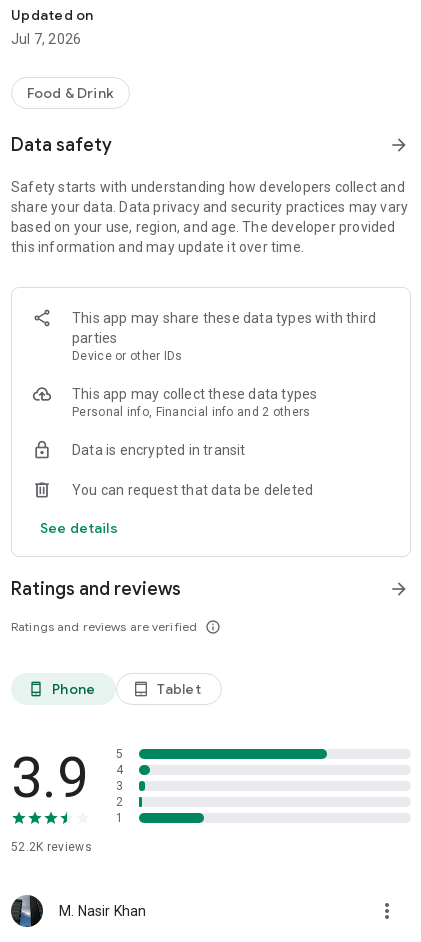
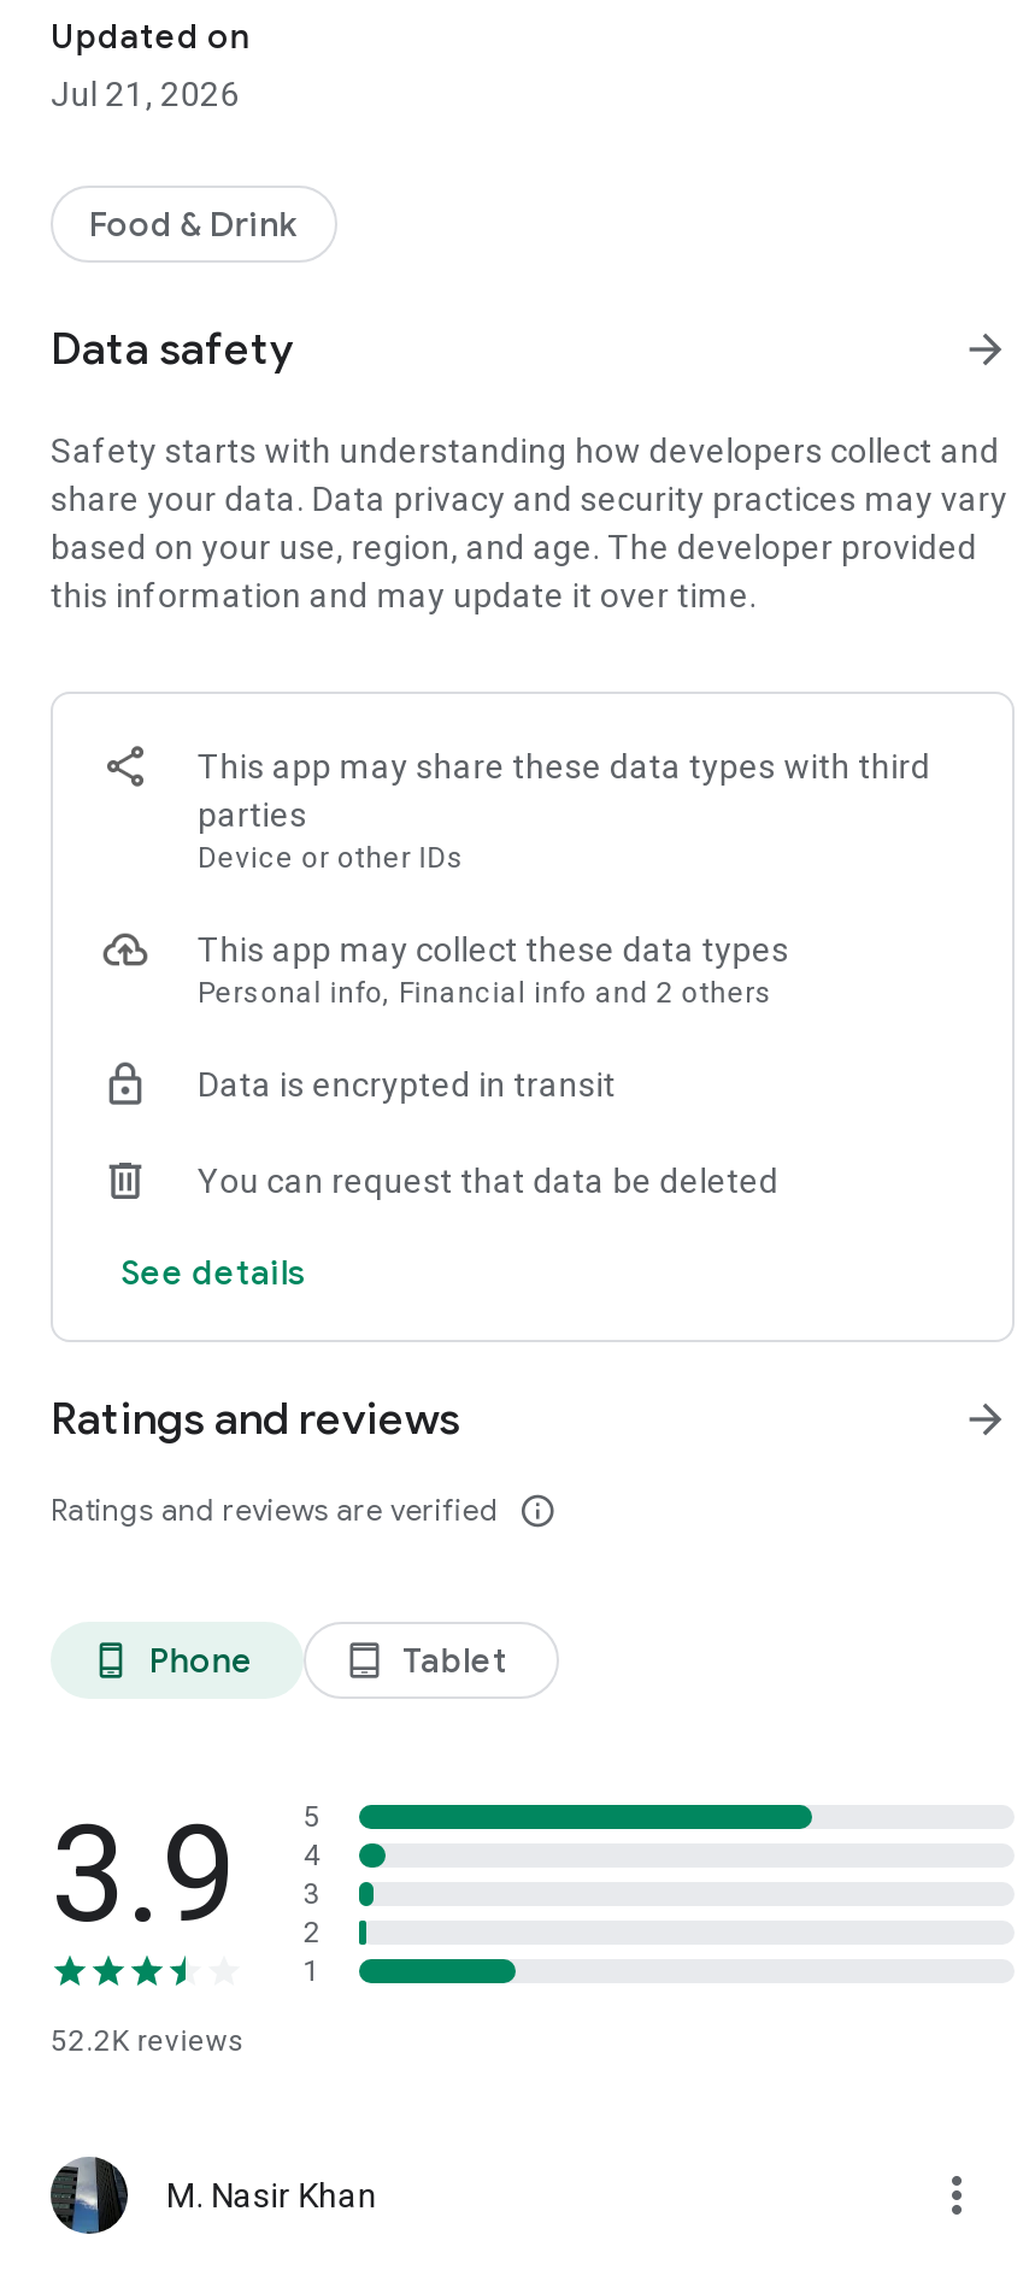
[11,31,81,47] Jul 7, 2026 -> [51,75,240,113] Jul 21, 2026

